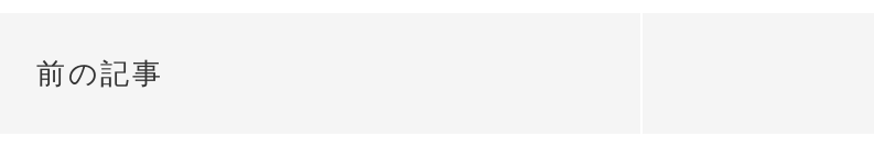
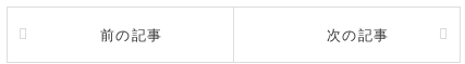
none -> [326,26,389,43] 次の記事

